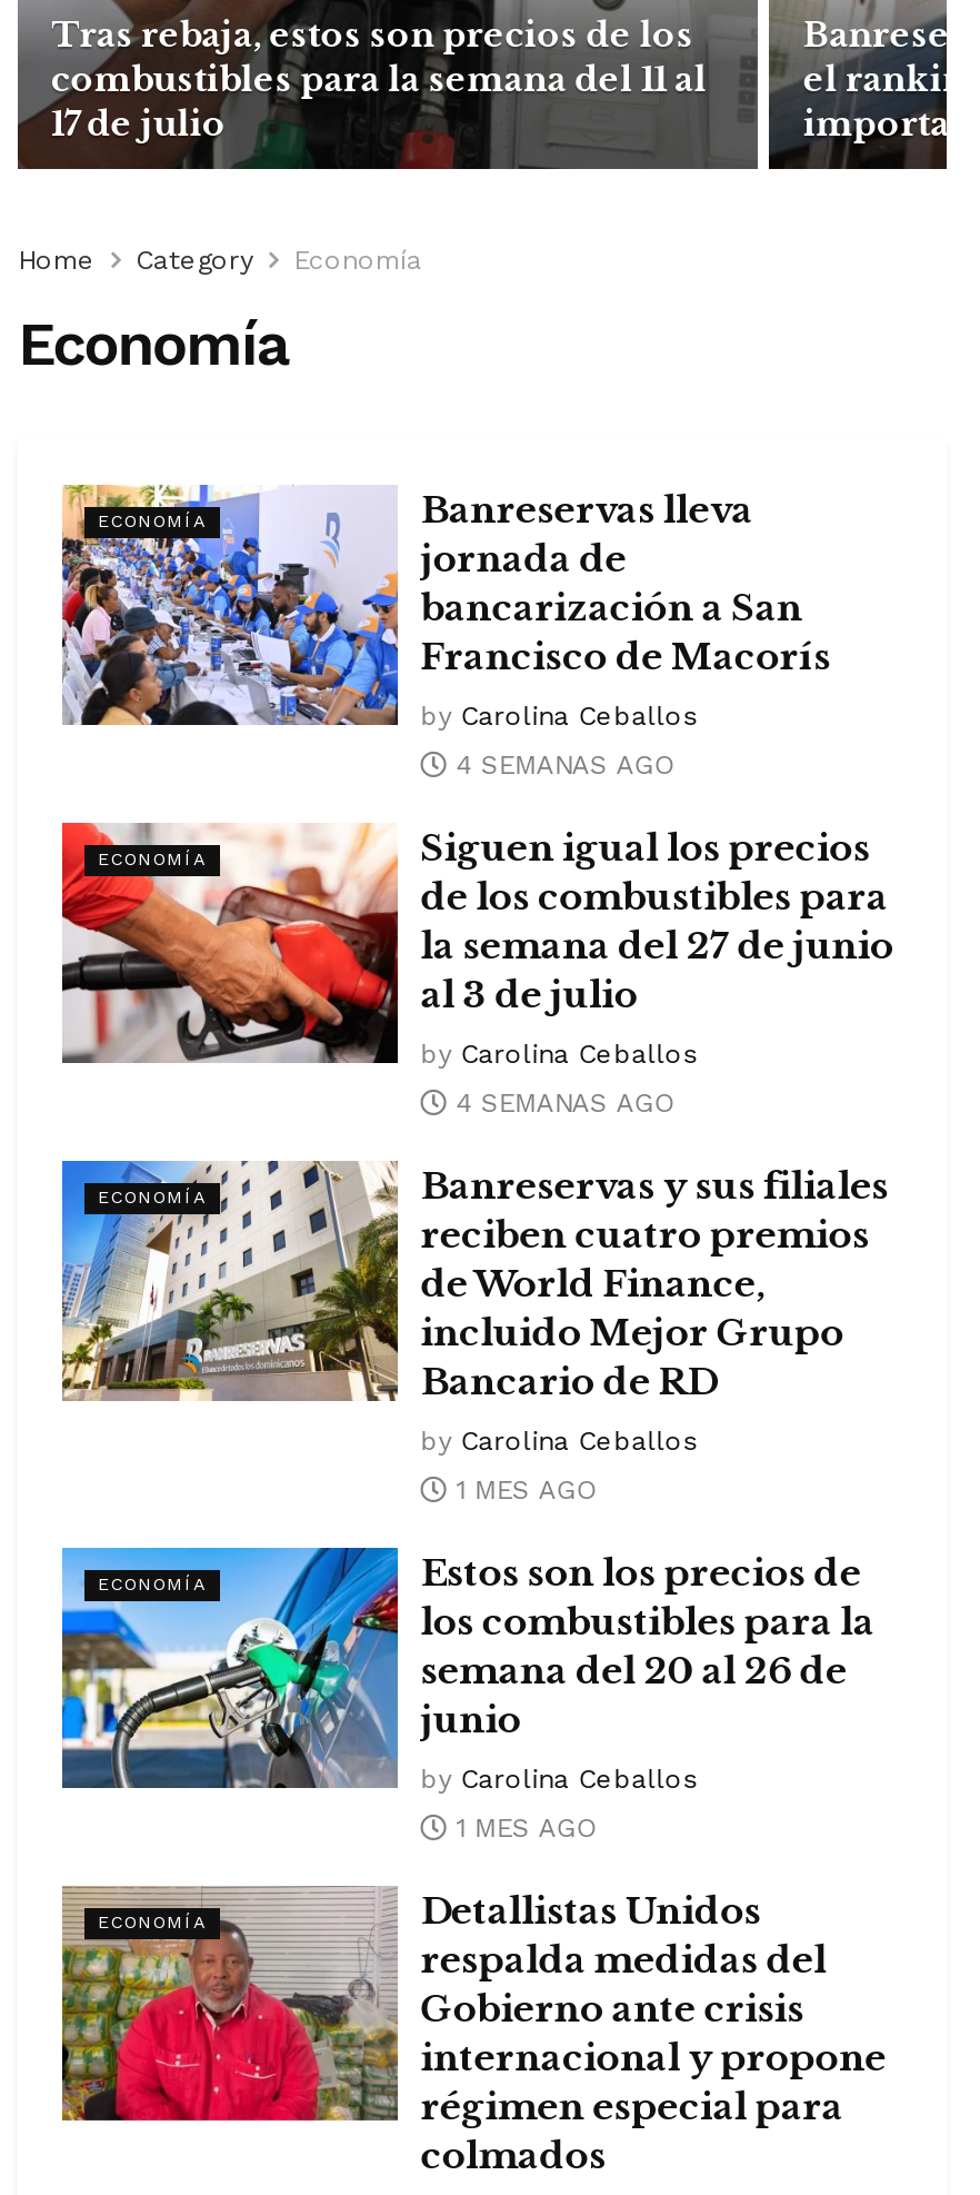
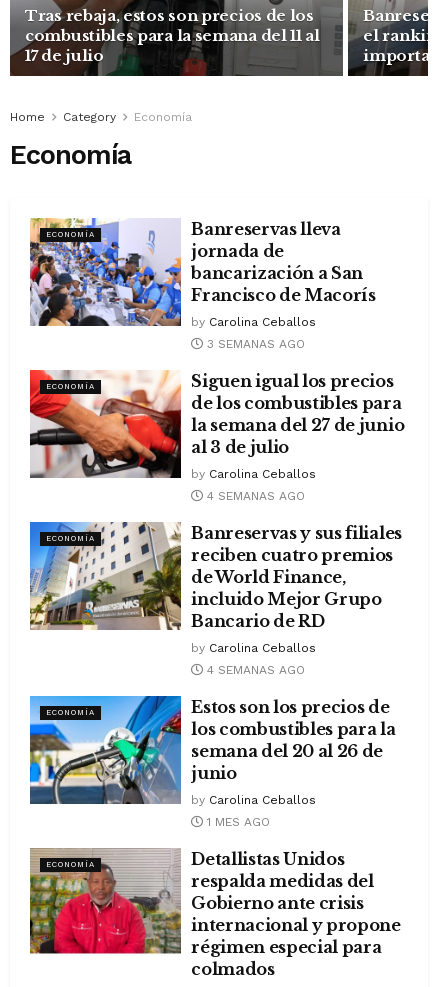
[447,749,674,781] 4 SEMANAS AGO -> [203,337,305,351] 3 SEMANAS AGO
[447,1474,596,1506] 1 MES AGO -> [203,663,305,677] 4 SEMANAS AGO

